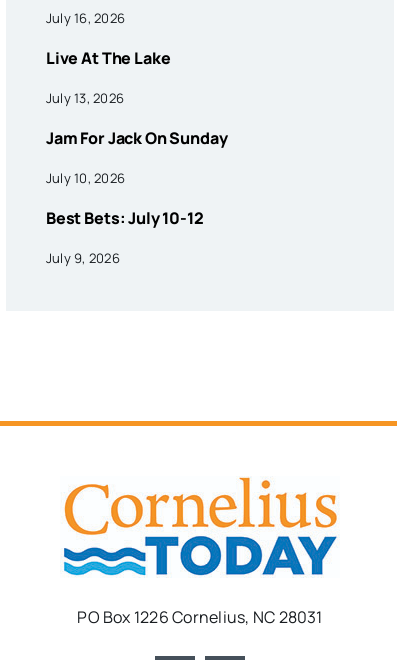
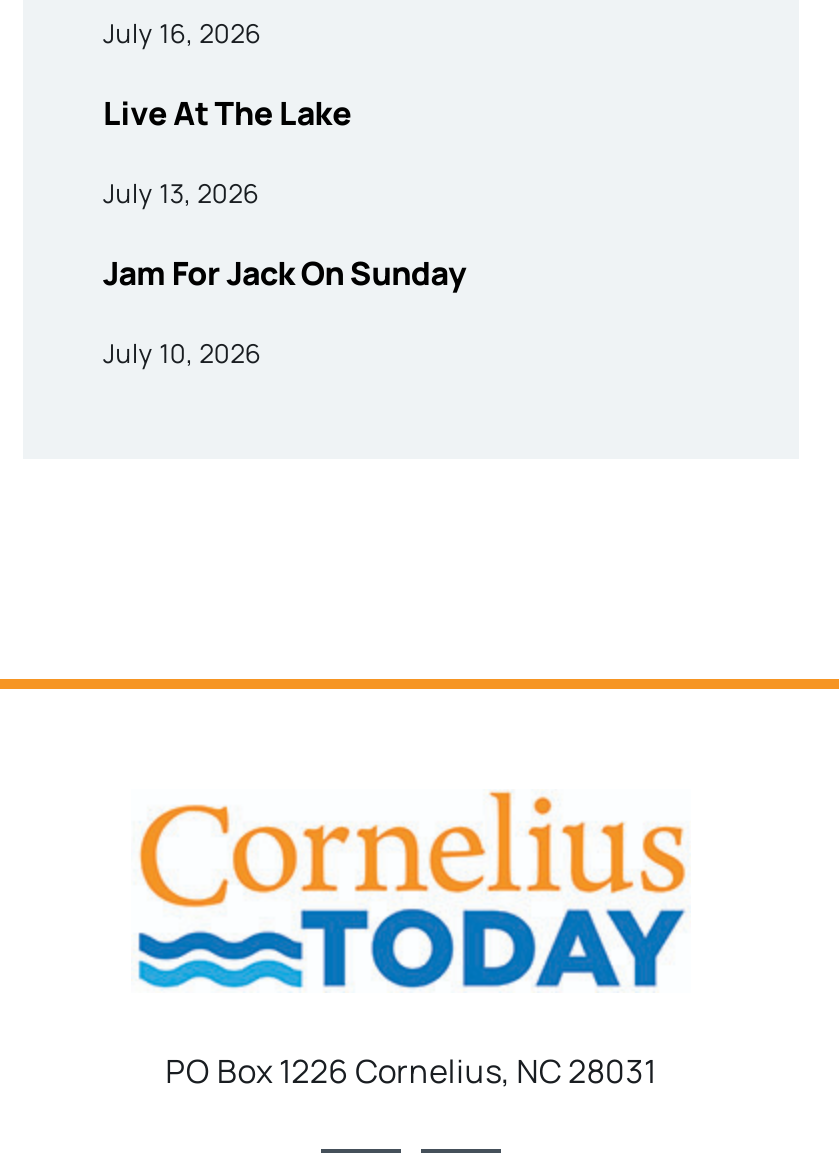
[46,207,204,267] Best Bets: July 10-12 | July 9, 2026 -> none

